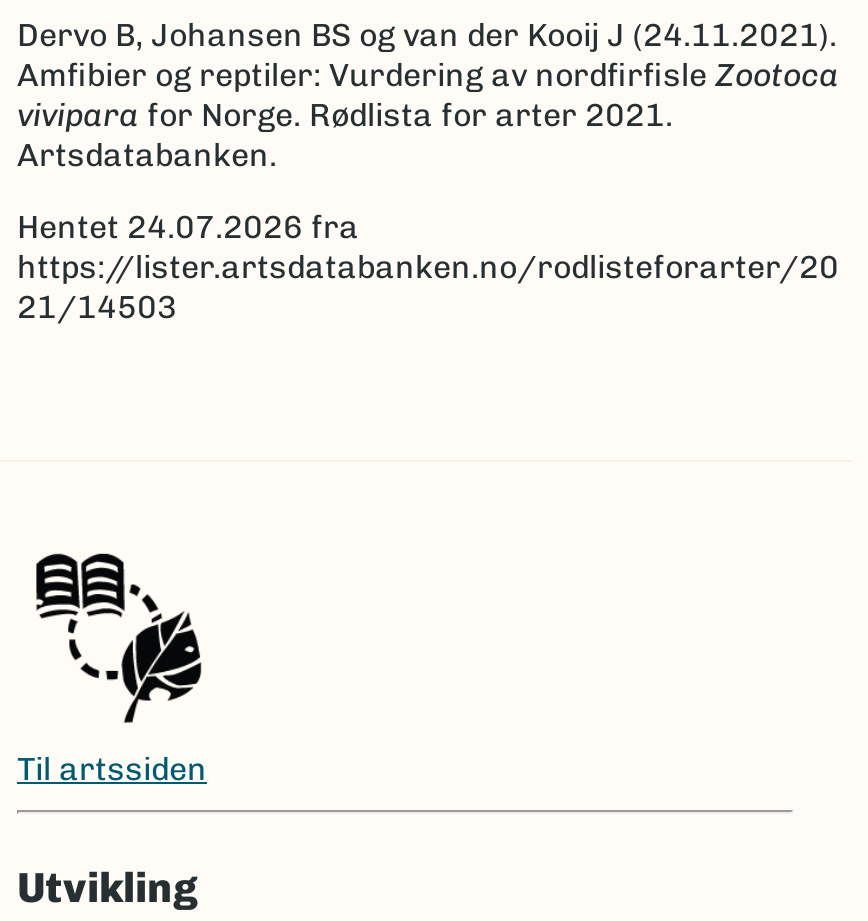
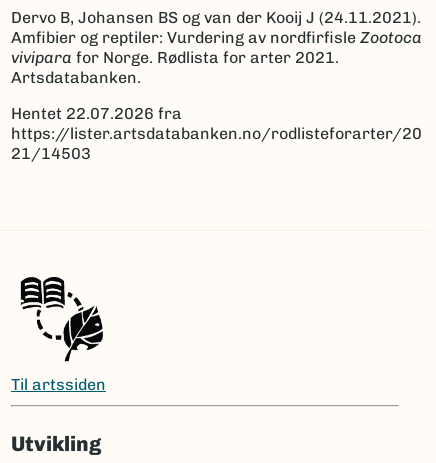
[17,208,359,246] Hentet 24.07.2026 fra -> [11,104,182,123] Hentet 22.07.2026 fra

